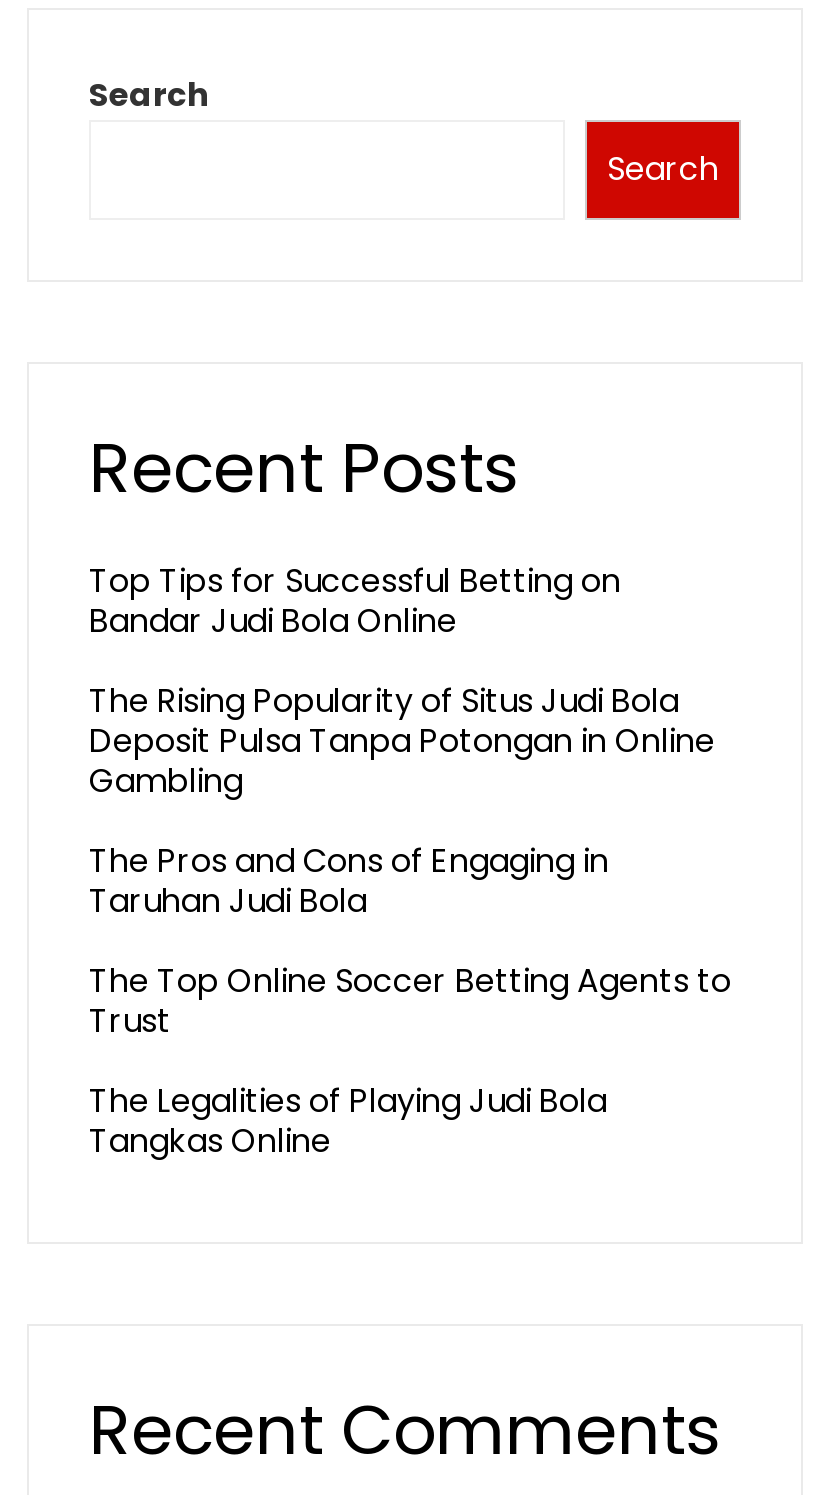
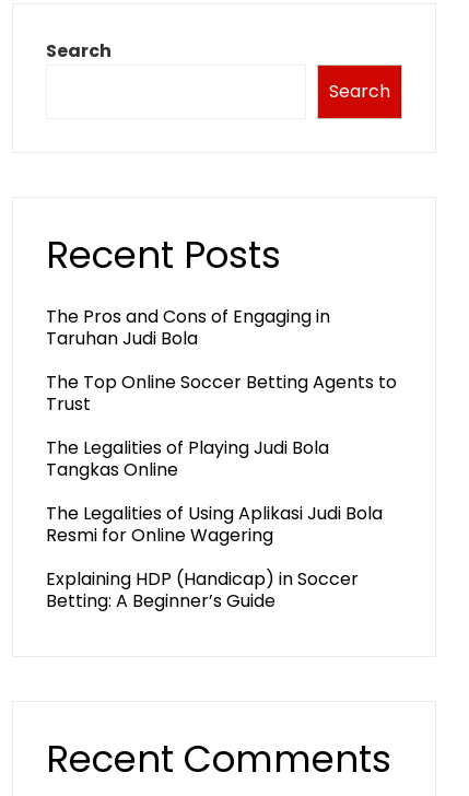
[89,558,715,804] Top Tips for Successful Betting on | Bandar Judi Bola Online | The Rising Popularity of Situs Judi Bola | Deposit Pulsa Tanpa Potongan in Online | Gambling -> none
moved [89,838,731,1164] -> [46,304,397,482]: The Pros and Cons of Engaging in | Taruhan Judi Bola | The Top Online Soccer Betting Agents to | Trust | The Legalities of Playing Judi Bola | Tangkas Online
none -> [46,501,383,613] The Legalities of Using Aplikasi Judi Bola | Resmi for Online Wagering | Explaining HDP (Handicap) in Soccer | Betting: A Beginner’s Guide

